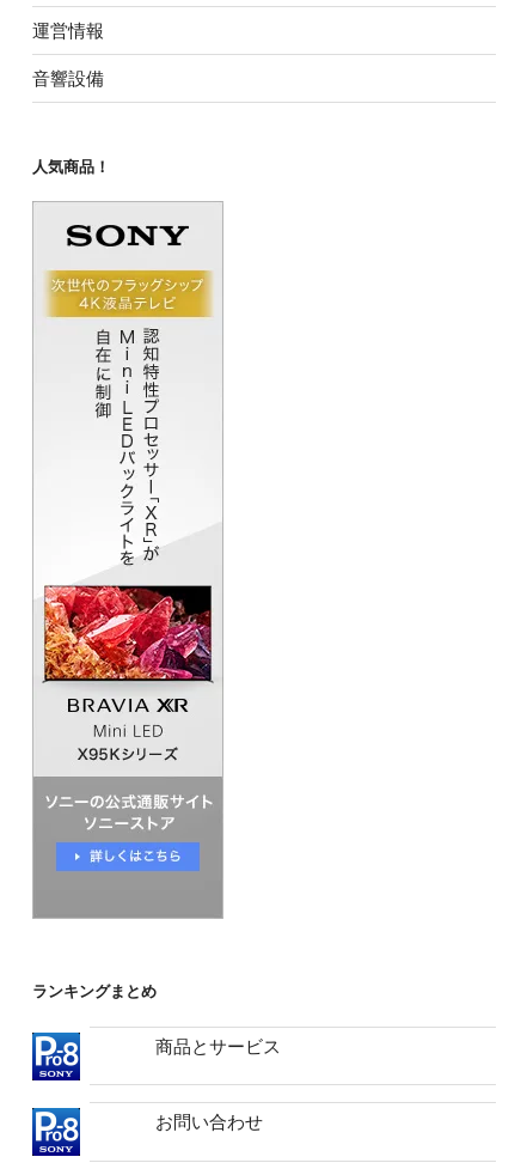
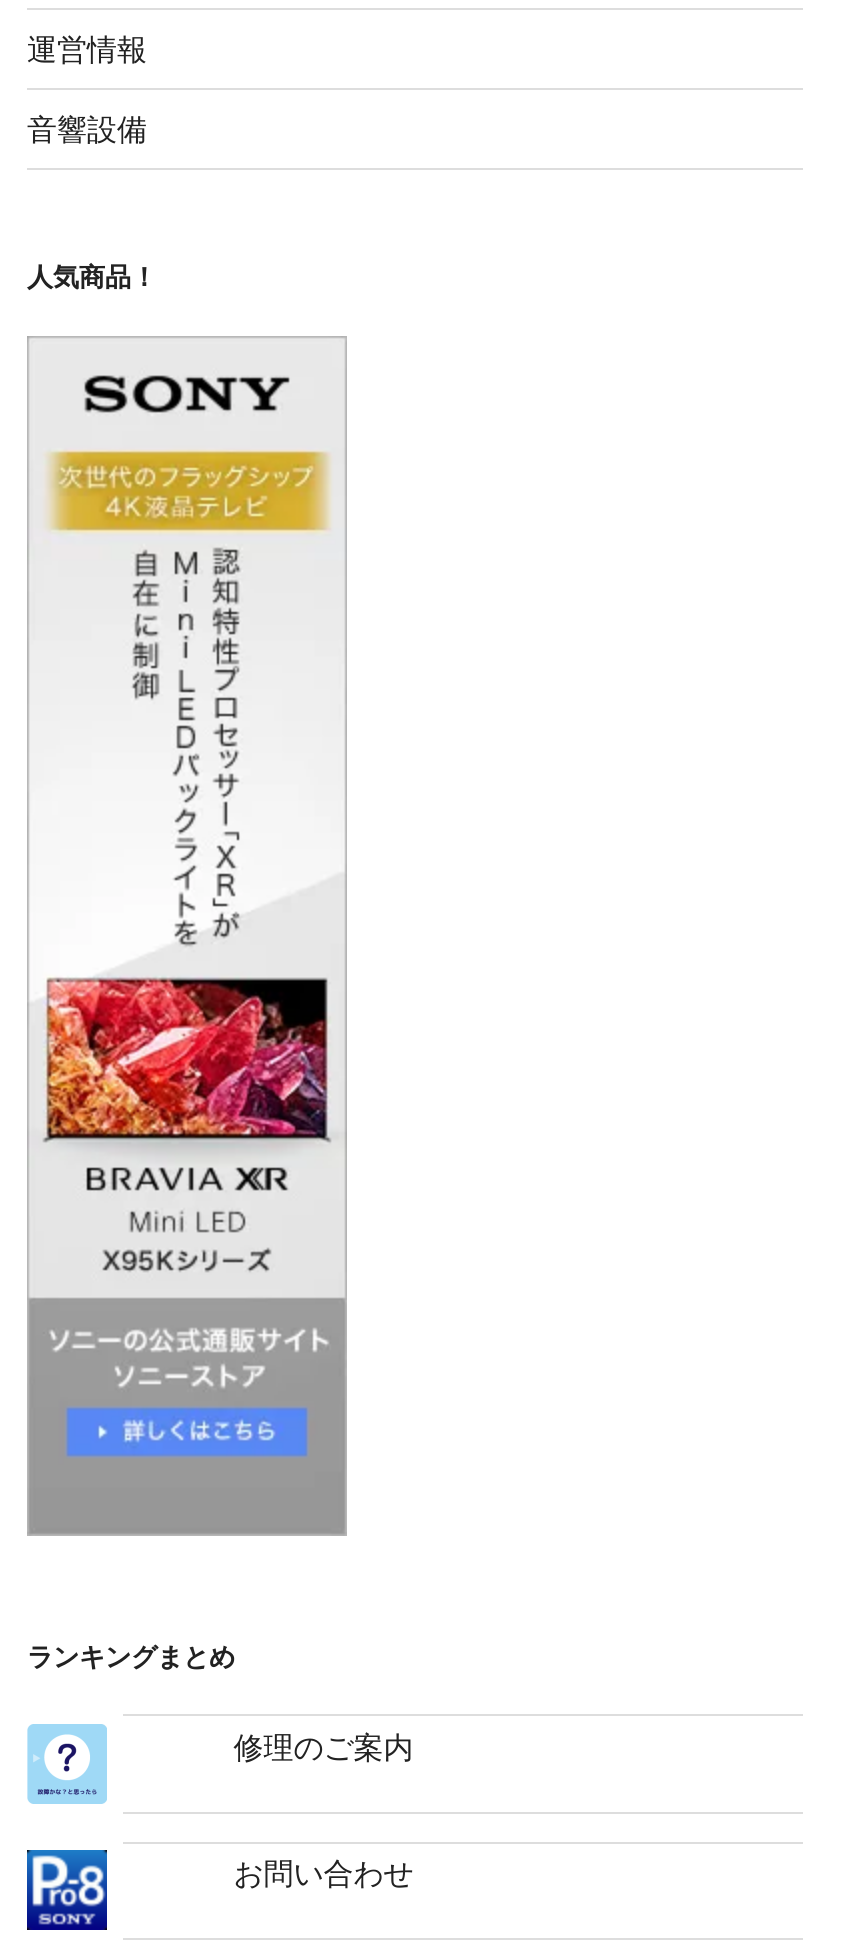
[31,1031,81,1082] [image] -> [27,1724,107,1804] [image]
[156,1036,281,1056] 商品とサービス -> [233,1729,413,1763] 修理のご案内

